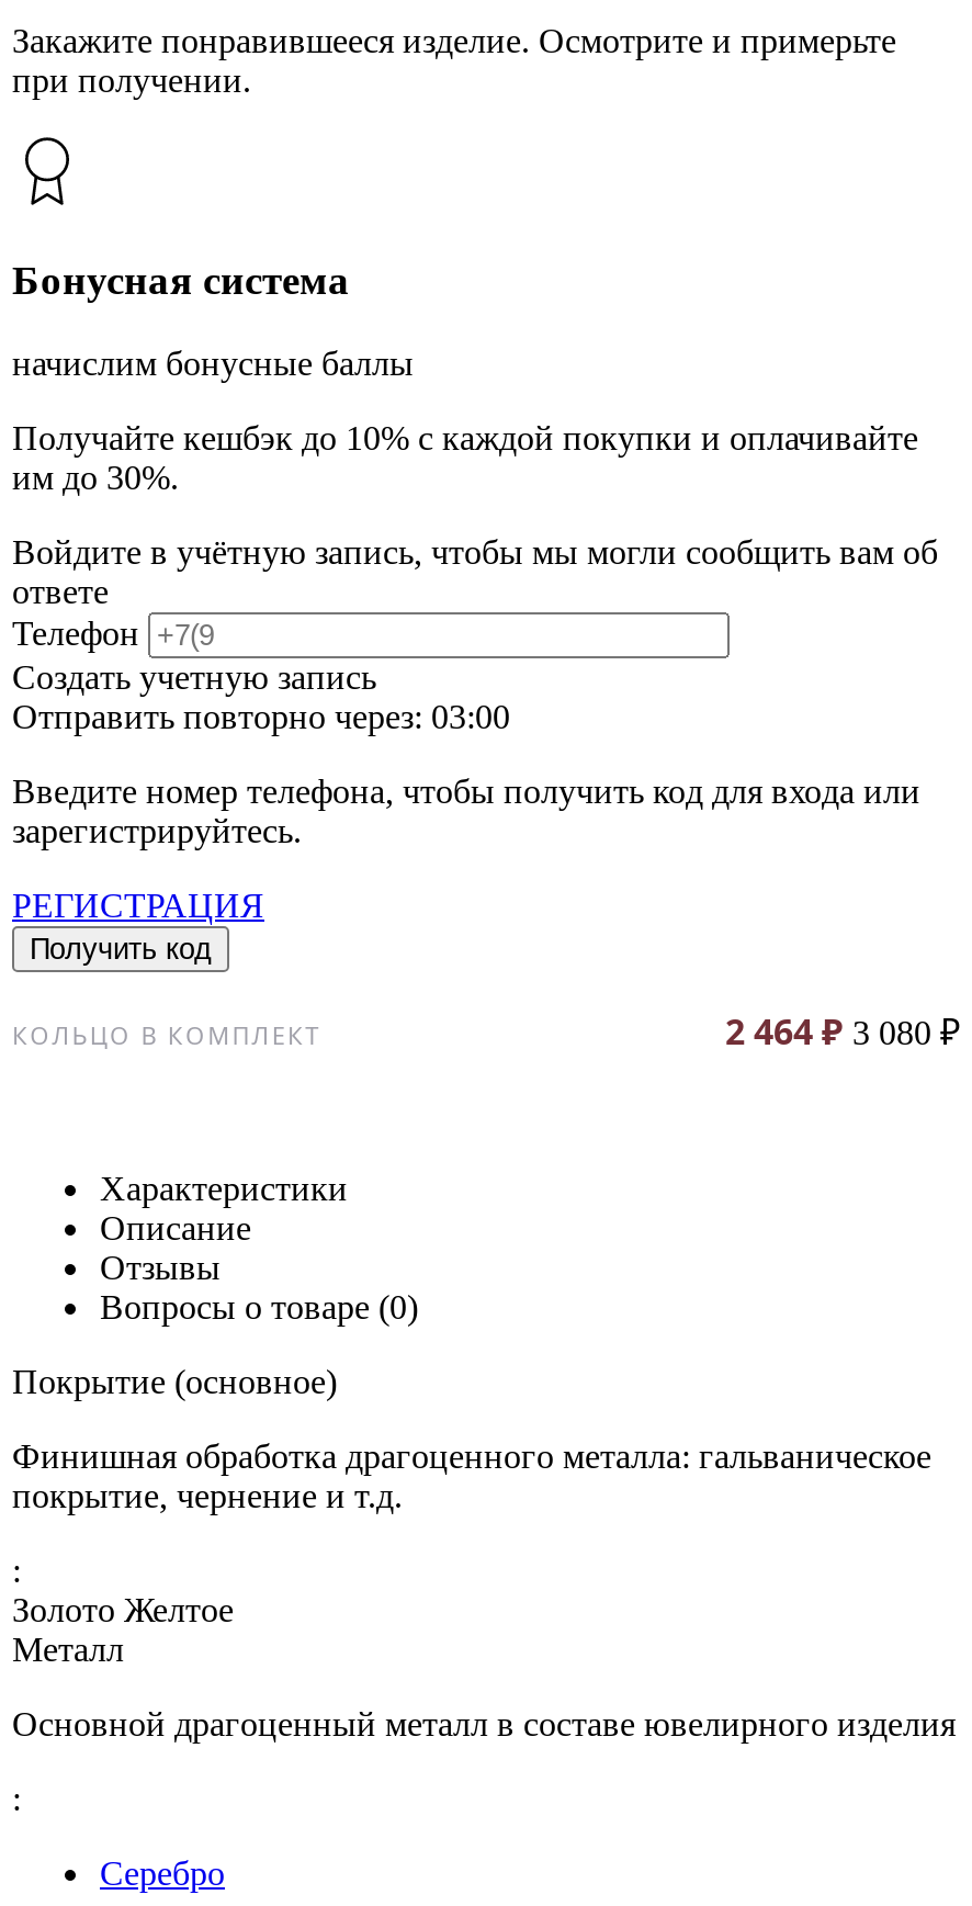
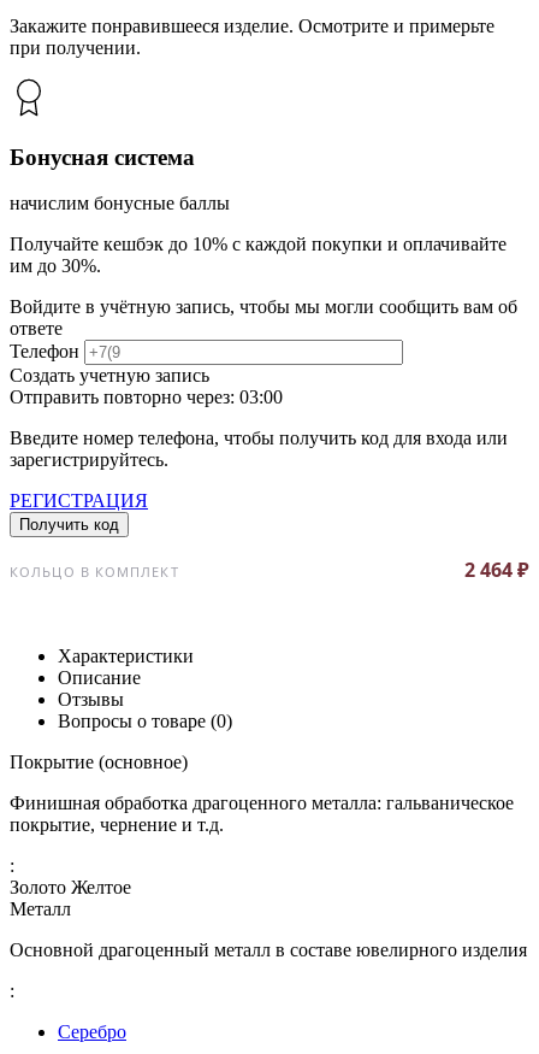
[725,1008,960,1056] 2 464 ₽ 3 080 ₽ -> [464,557,529,583] 2 464 ₽

